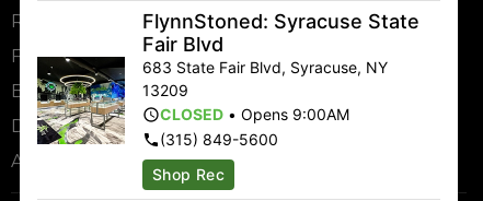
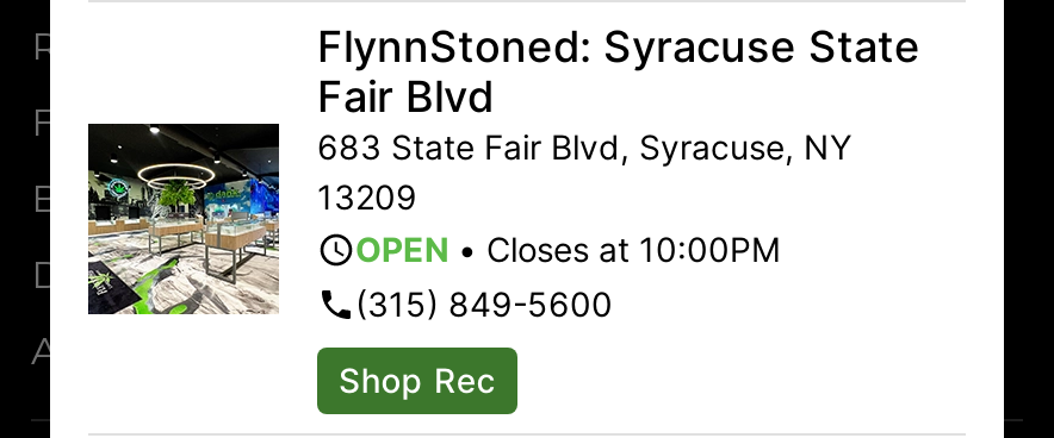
[160,105,349,123] CLOSED • Opens 9:00AM -> [355,229,780,269] OPEN • Closes at 10:00PM

